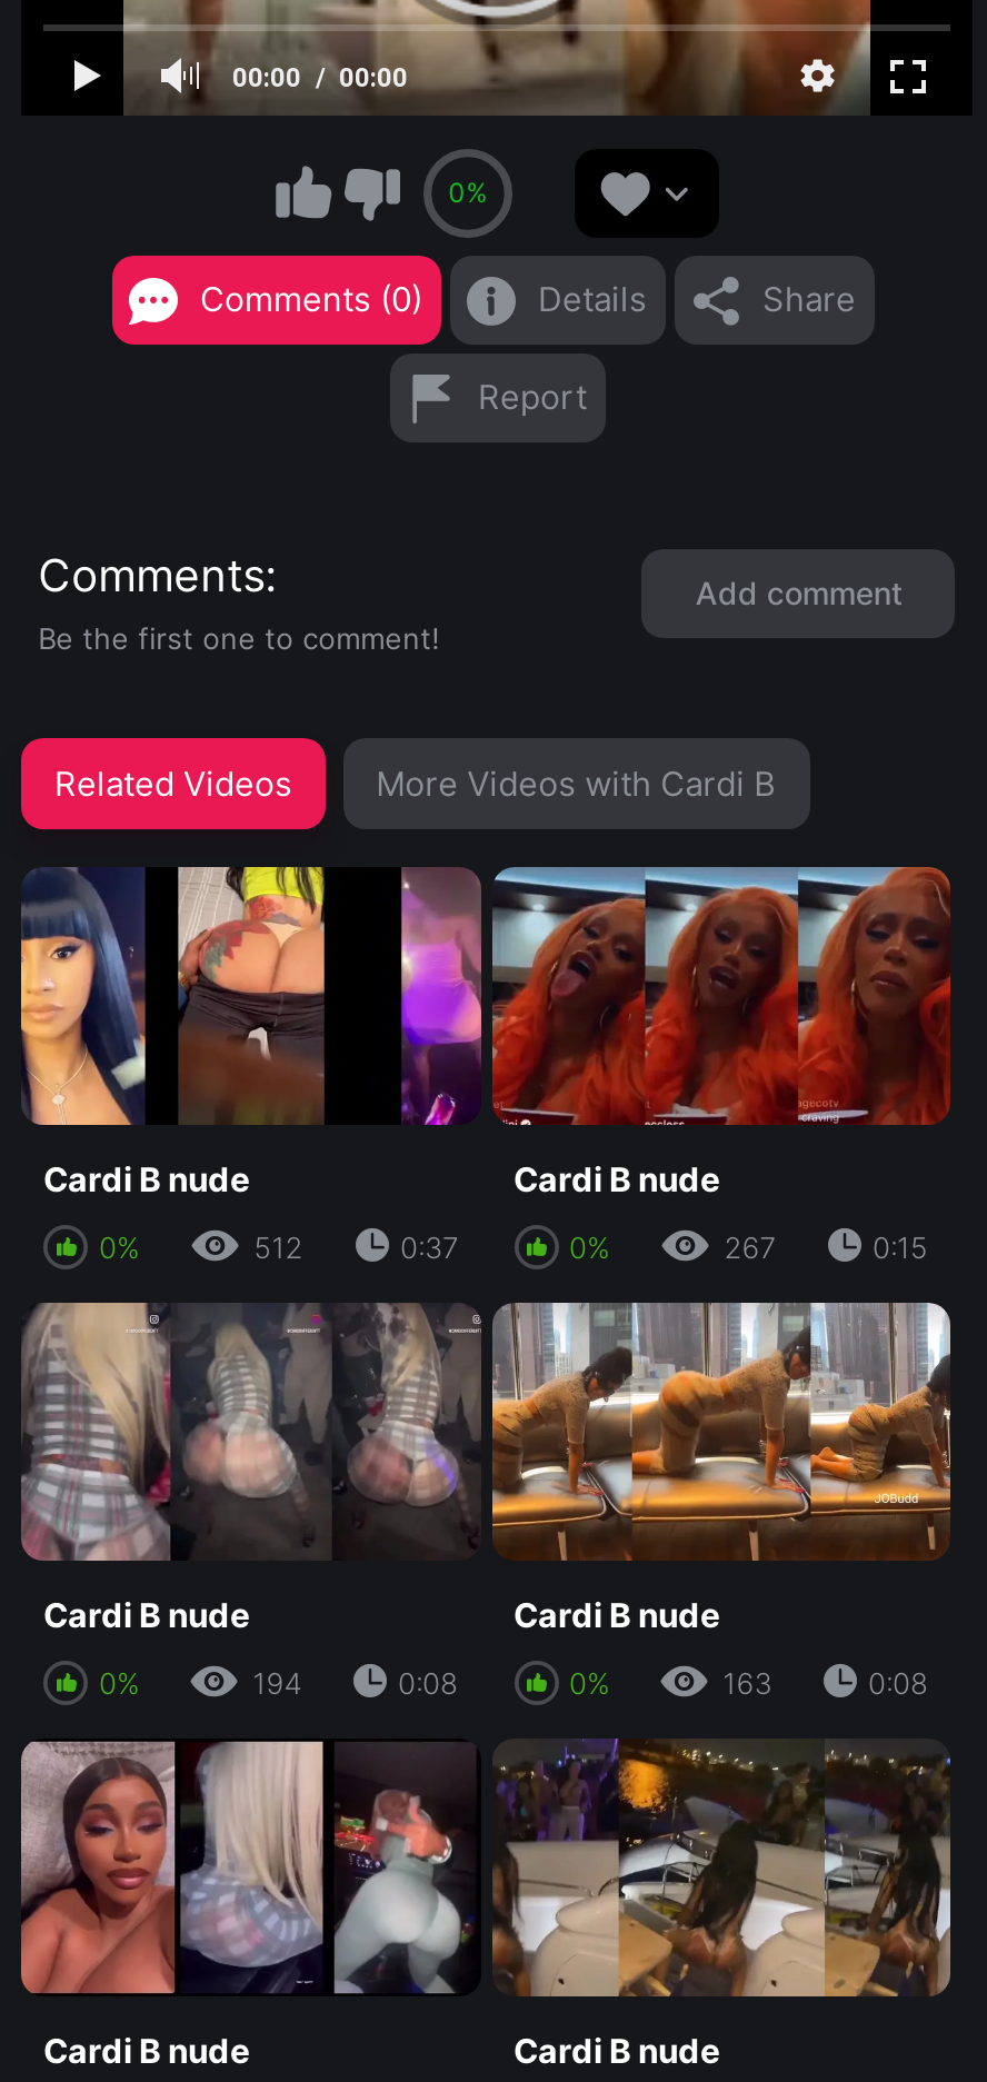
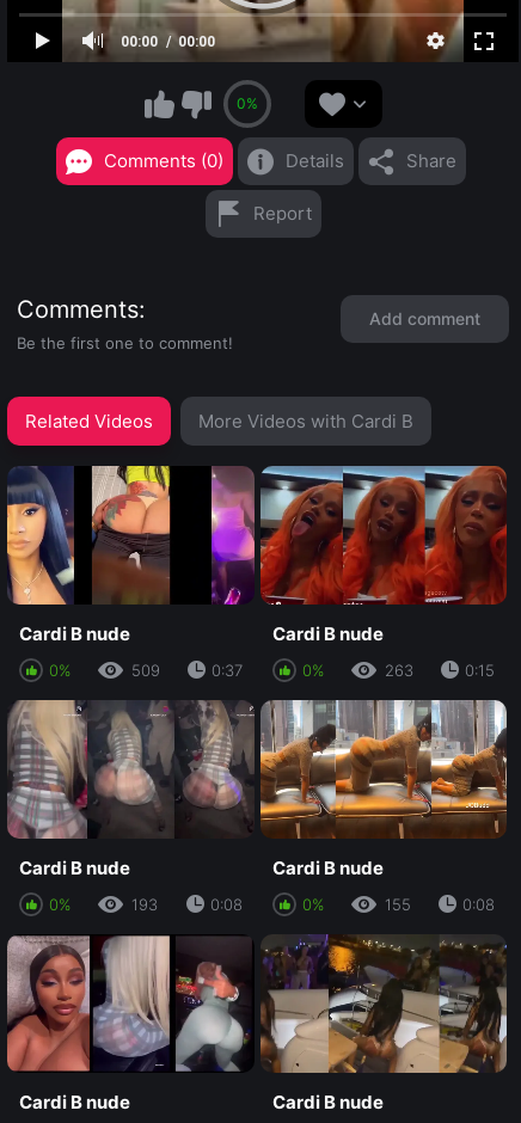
[254,1230,303,1265] 512 -> [131,661,160,680] 509
[724,1230,775,1265] 267 -> [385,661,413,680] 263
[253,1666,302,1701] 194 -> [132,895,158,914] 193
[723,1666,772,1701] 163 -> [385,895,411,914] 155

